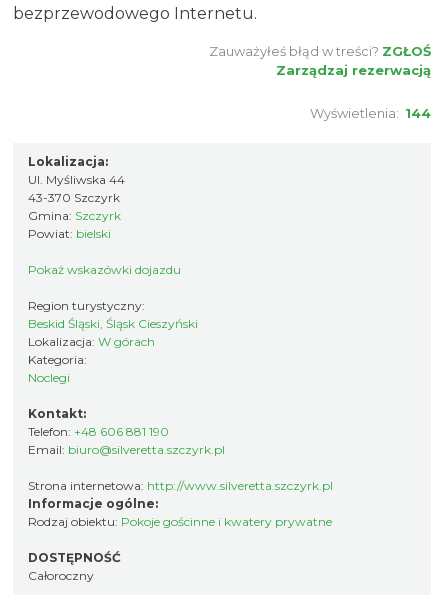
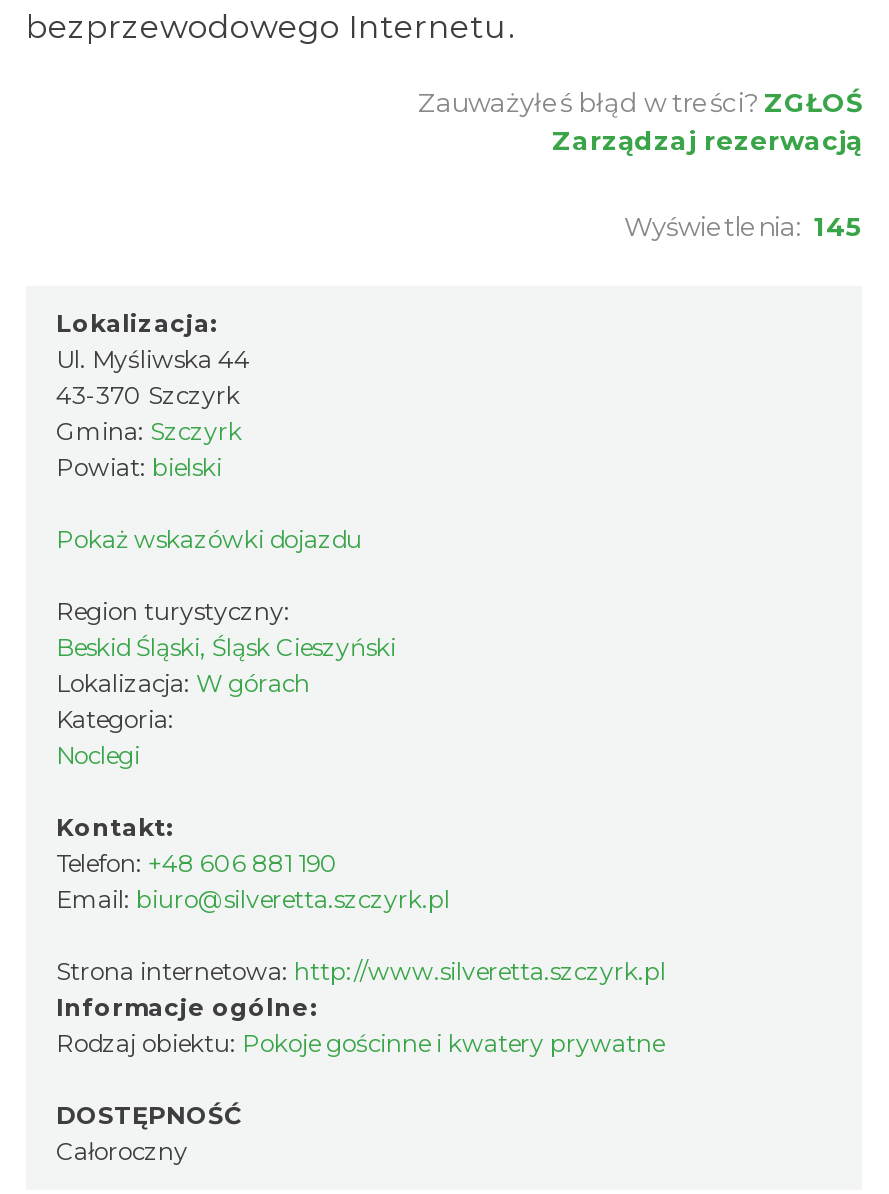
[310,105,431,121] Wyświetlenia: 144 -> [624,210,862,242] Wyświetlenia: 145

